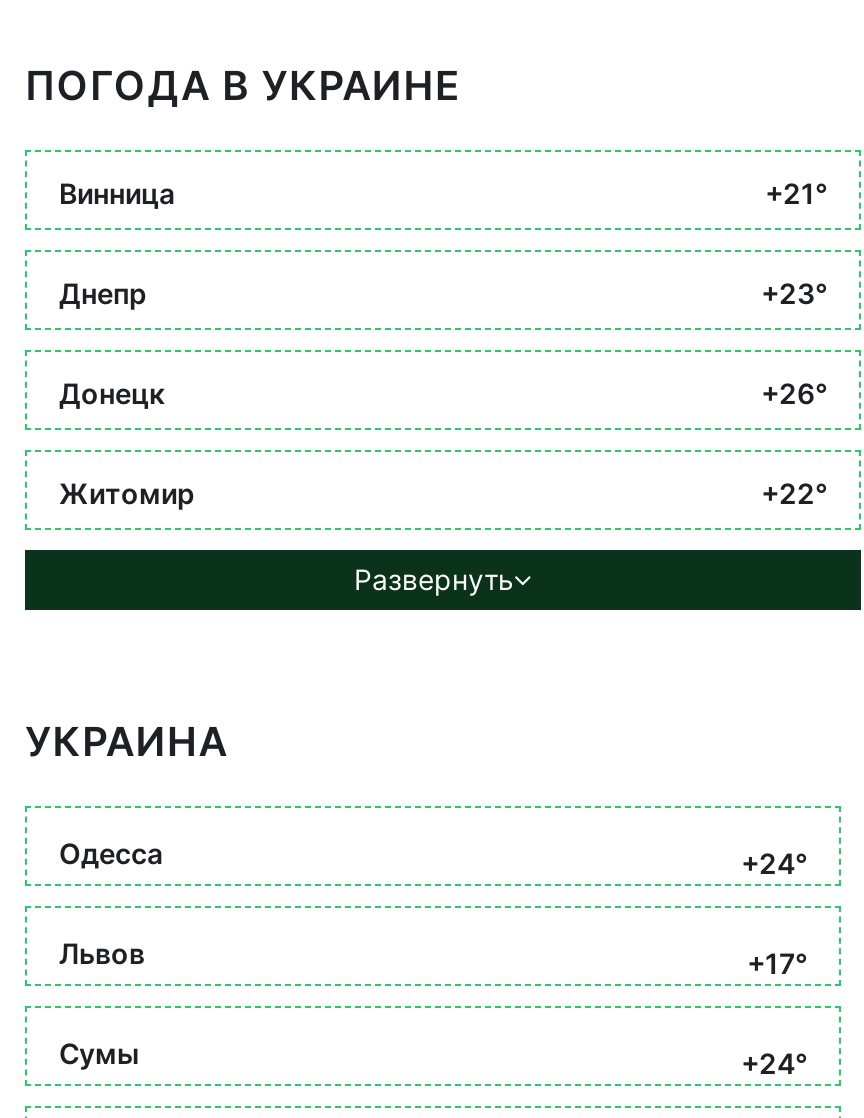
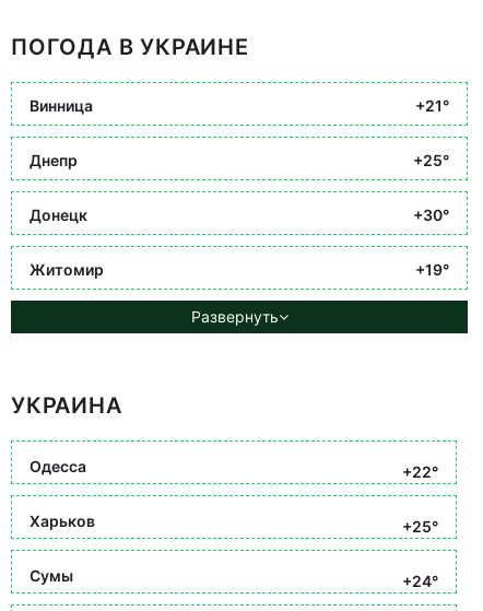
[761,275,827,309] +23° -> [413,150,449,169] +25°
[761,375,827,409] +26° -> [413,205,449,224] +30°
[761,475,827,509] +22° -> [415,260,449,278] +19°
[741,846,807,880] +24° -> [402,462,438,481] +22°
[59,935,807,980] Львов | +17° -> [30,511,438,536] Харьков | +25°

